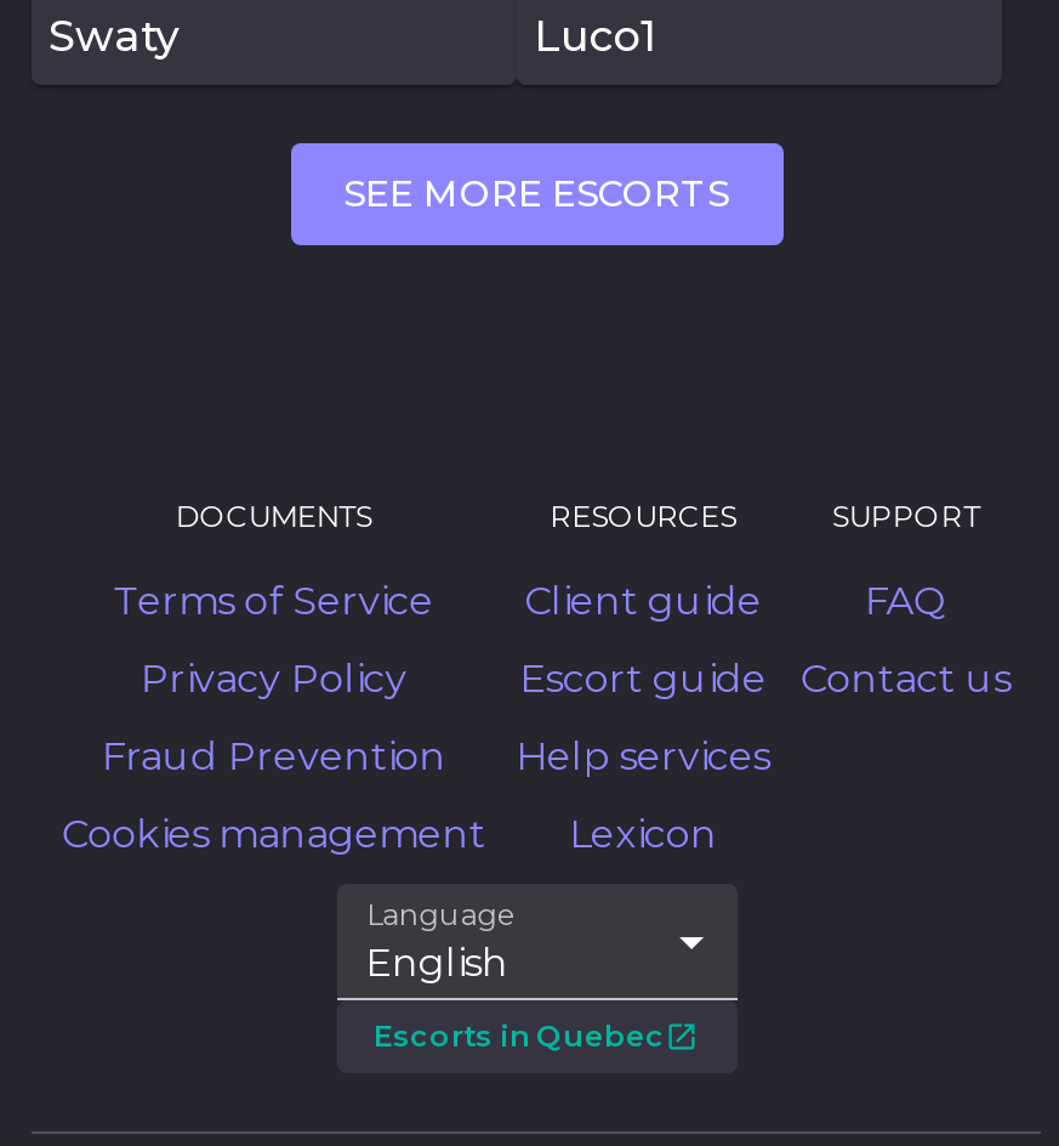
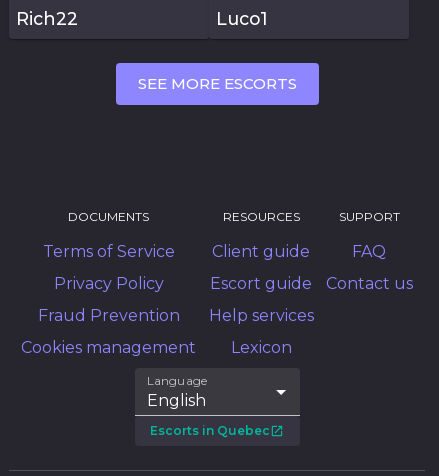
[49,11,180,62] Swaty -> [16,8,78,29] Rich22

